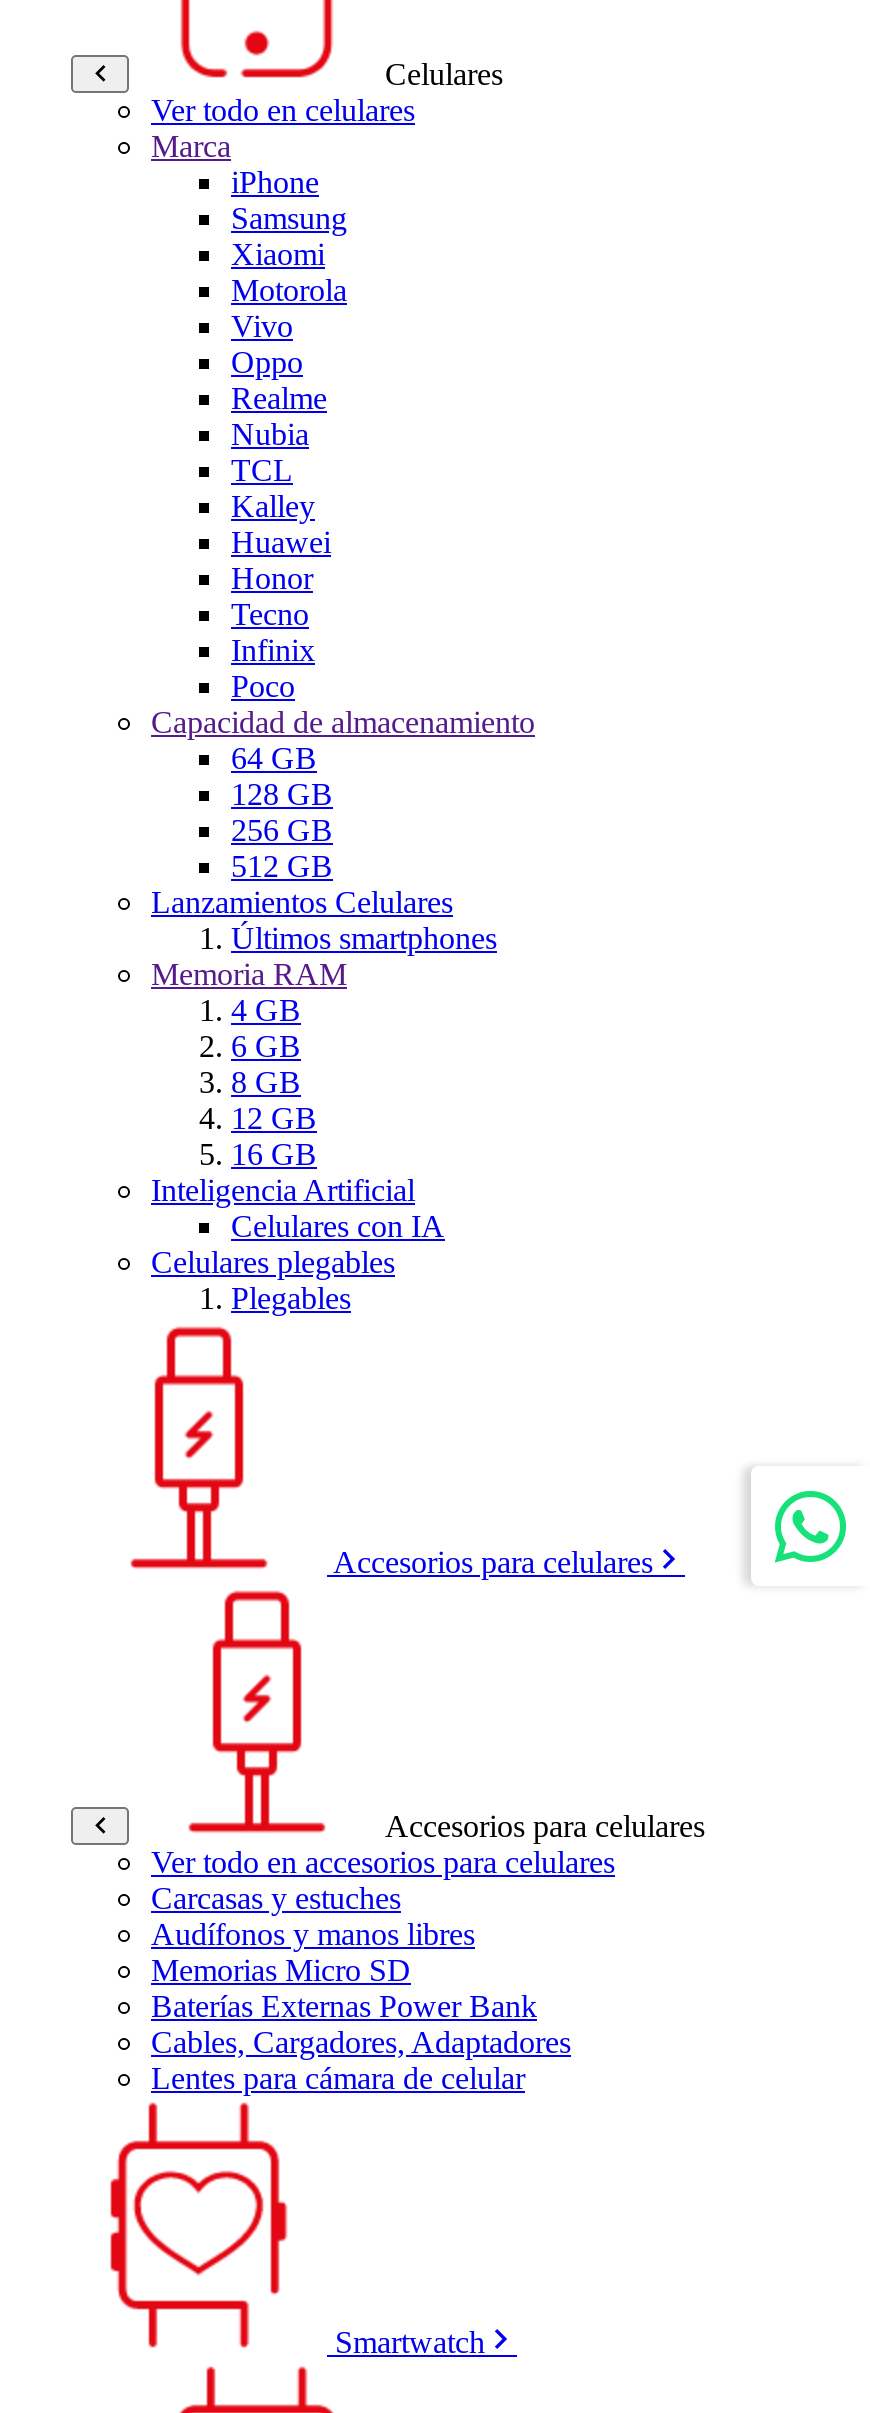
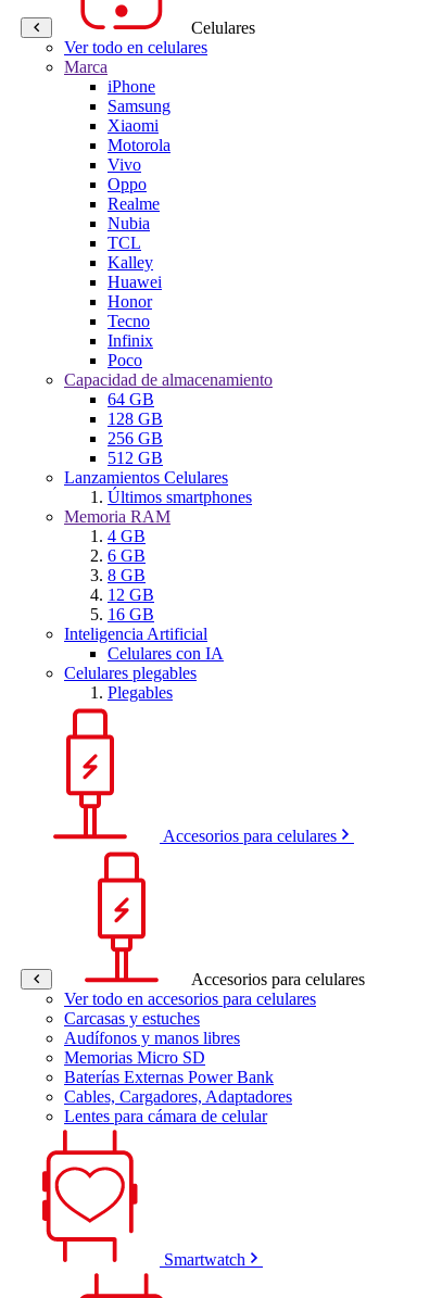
[773,1489,849,1565] [image] -> none

